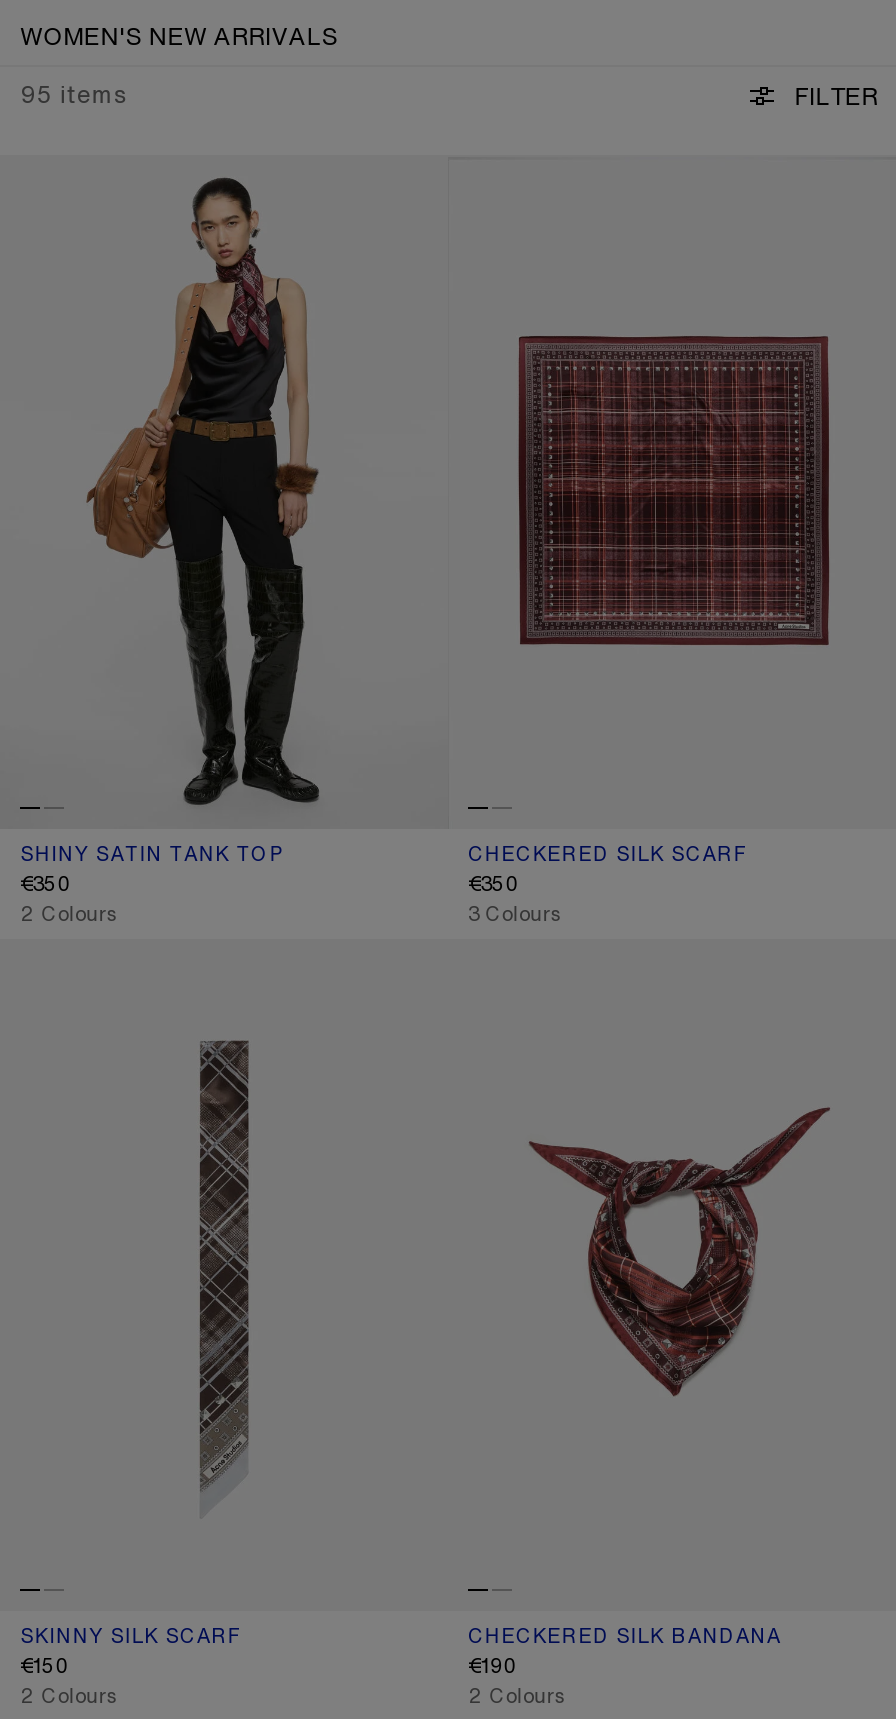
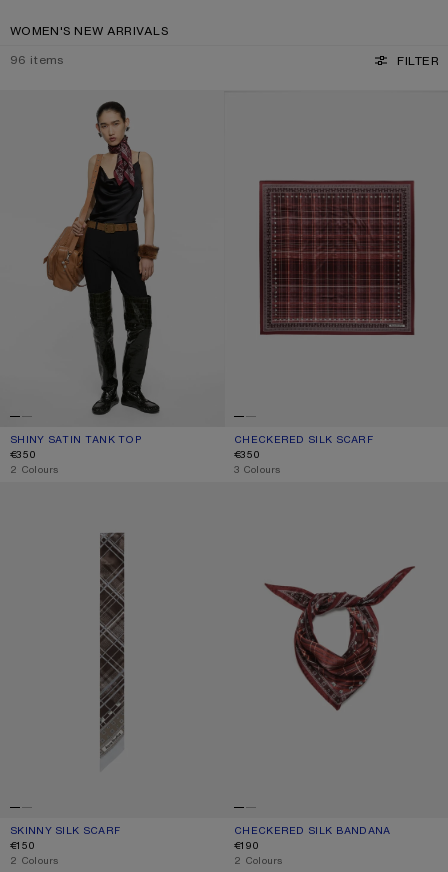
[20,77,127,111] 95 items -> [10,51,63,68] 96 items

